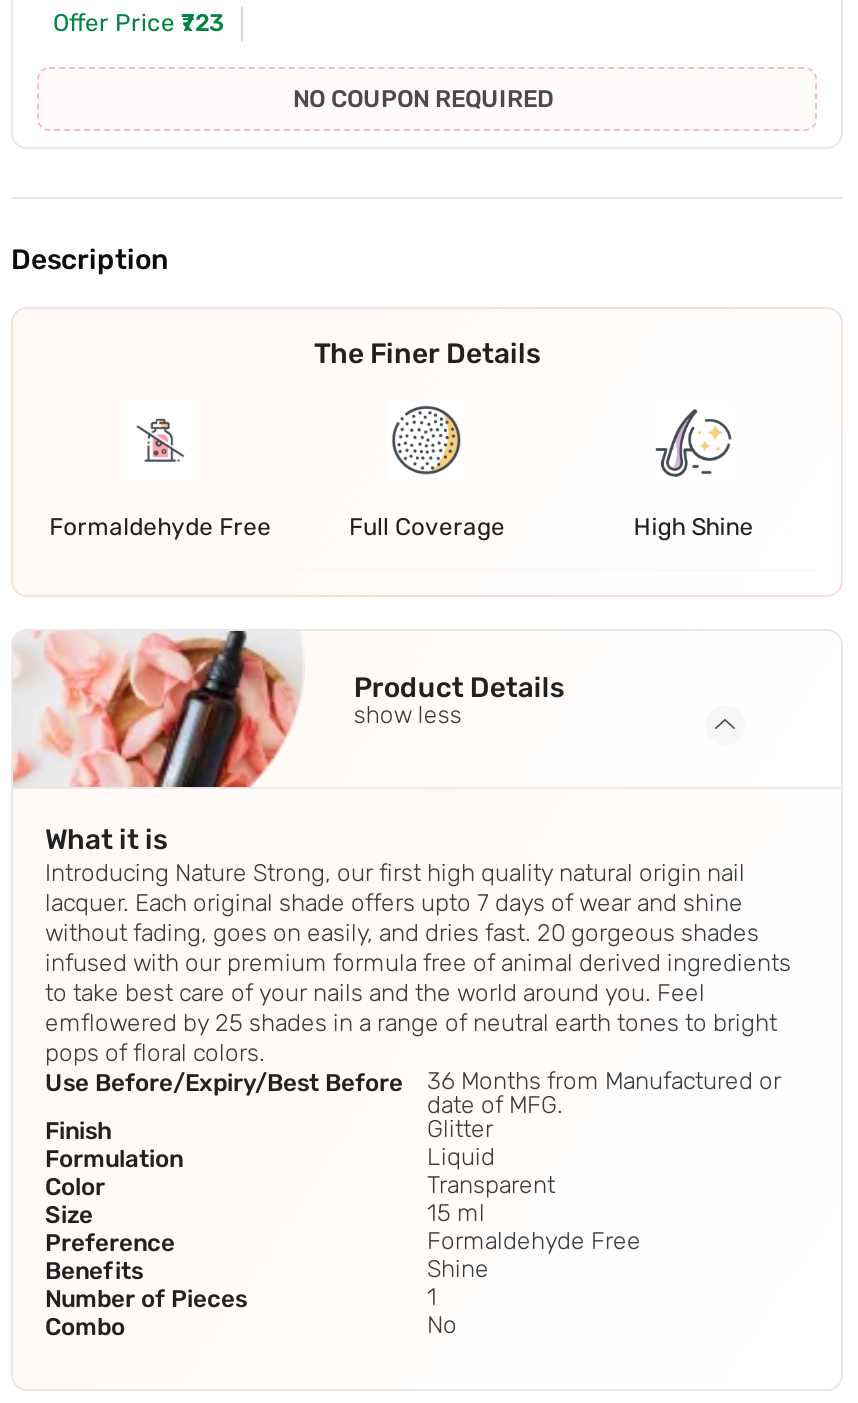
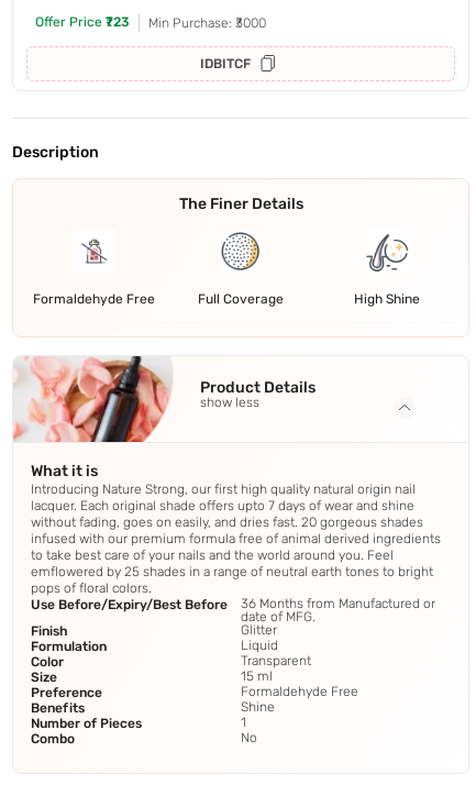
[293,86,553,114] NO COUPON REQUIRED -> [148,15,266,72] Min Purchase: ₹3000 | IDBITCF

